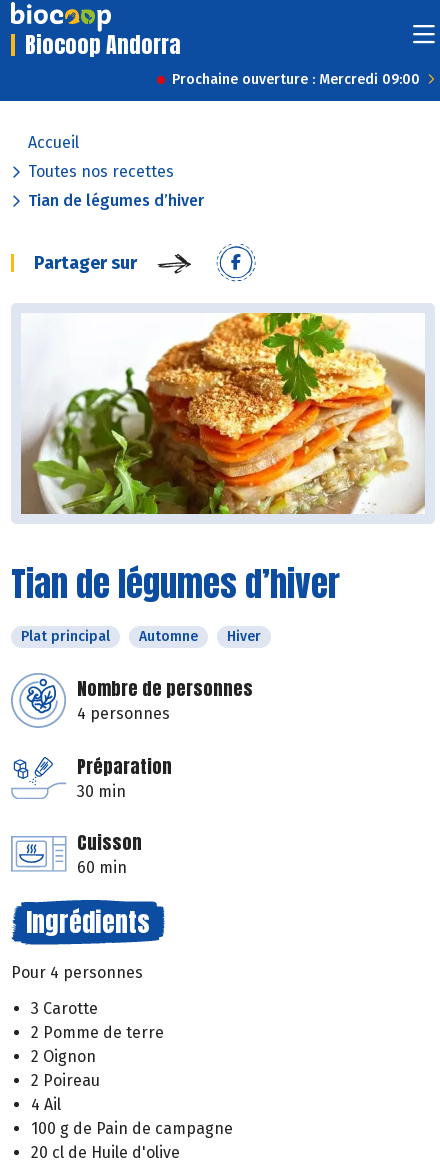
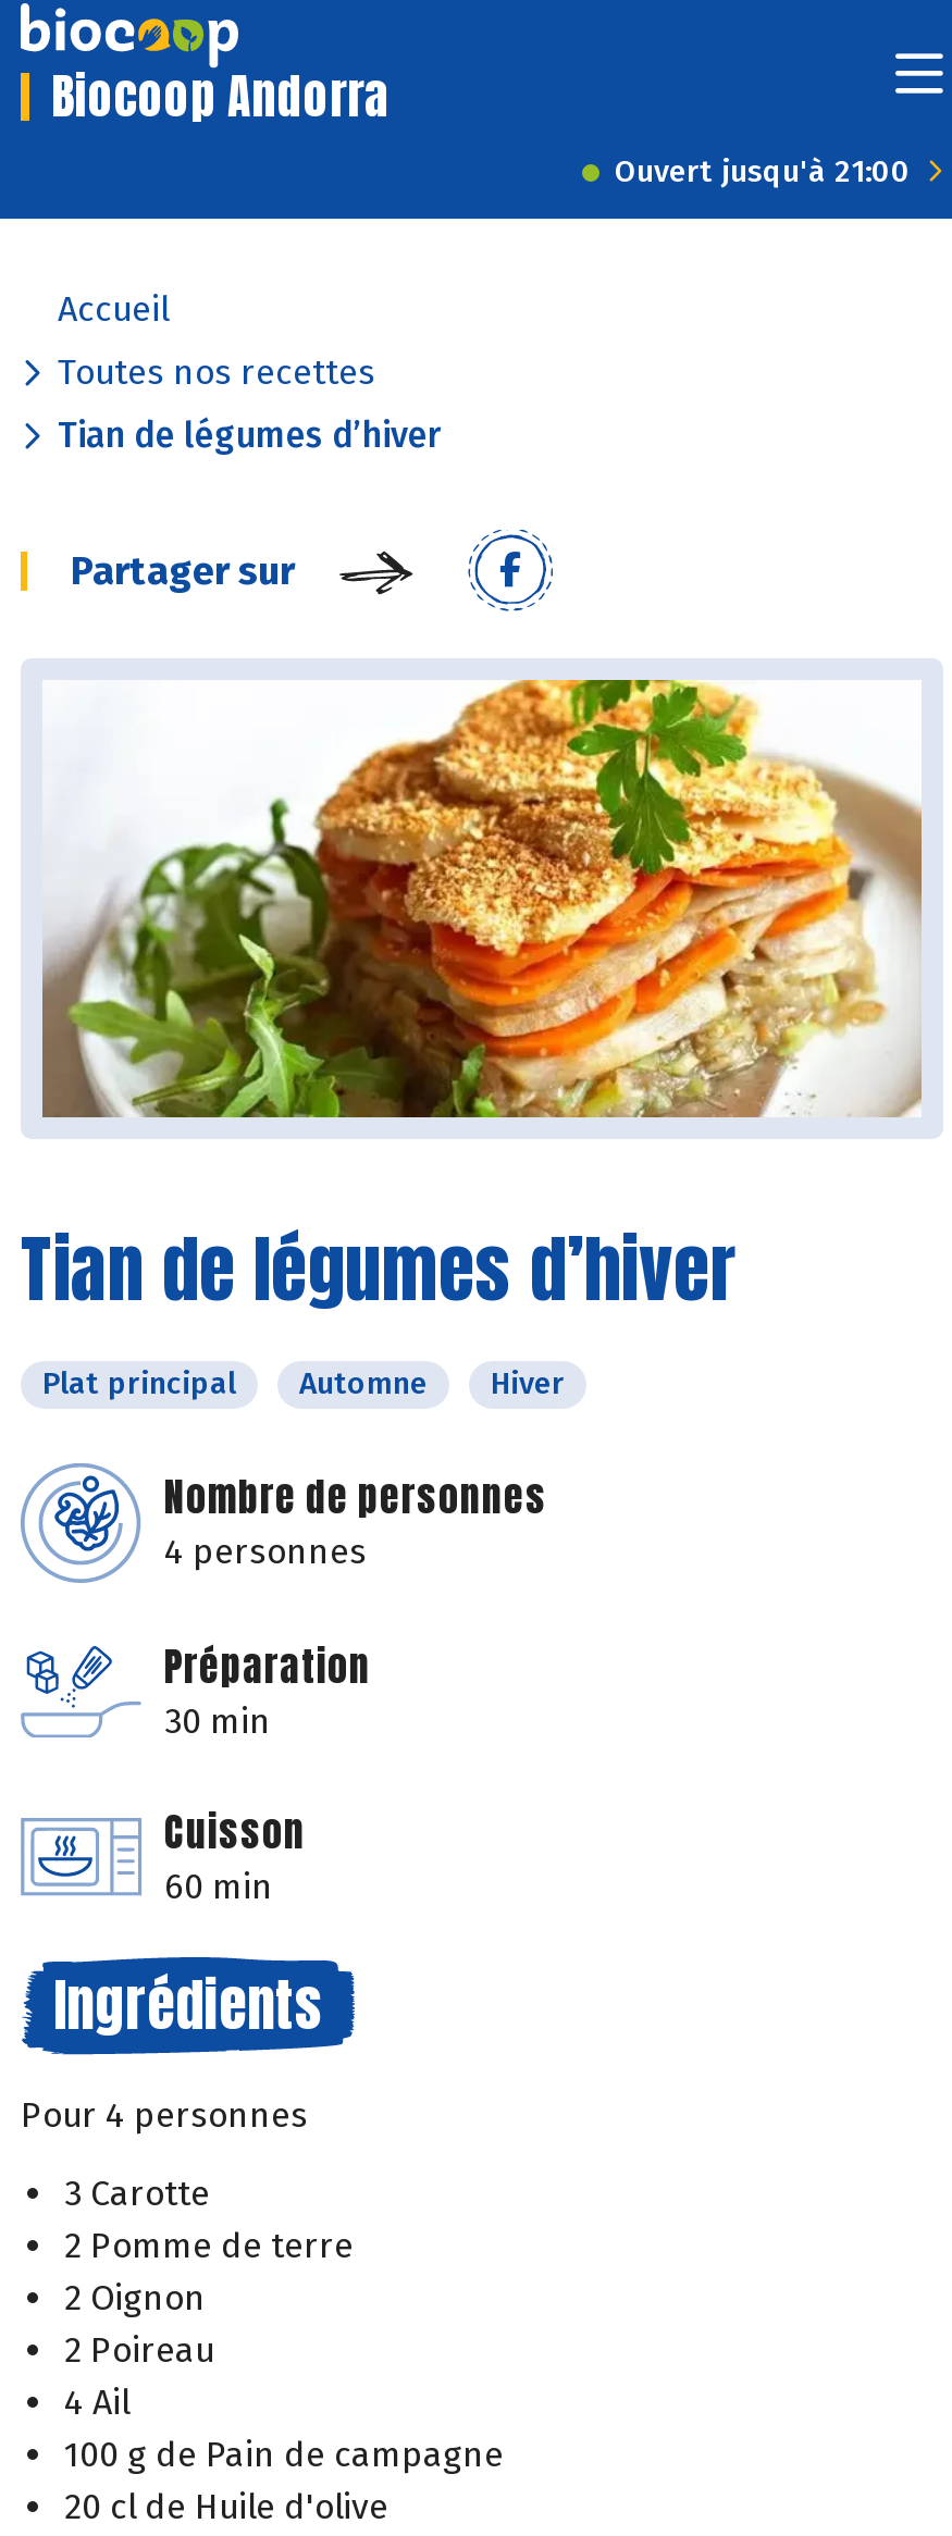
[172,71,420,88] Prochaine ouverture : Mercredi 09:00 -> [615,153,911,190] Ouvert jusqu'à 21:00

